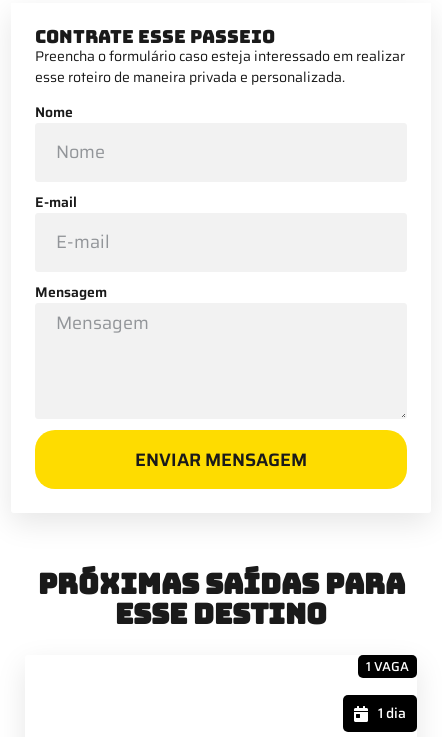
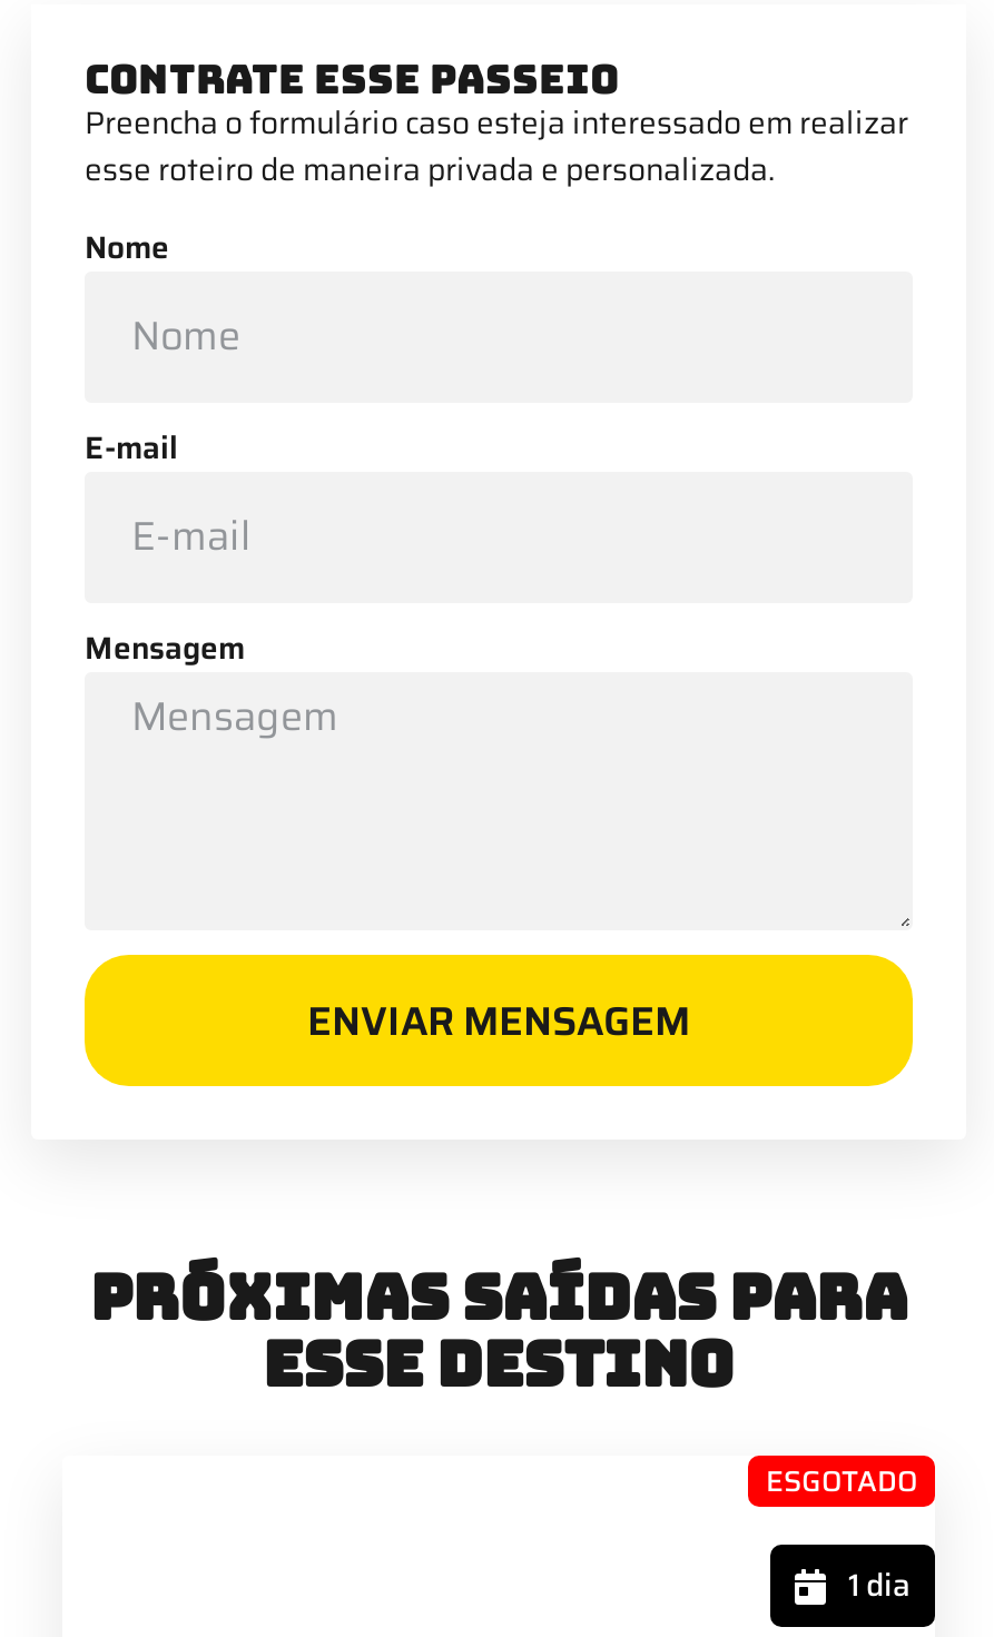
[366,656,409,677] 1 VAGA -> [766,1458,917,1505] ESGOTADO

